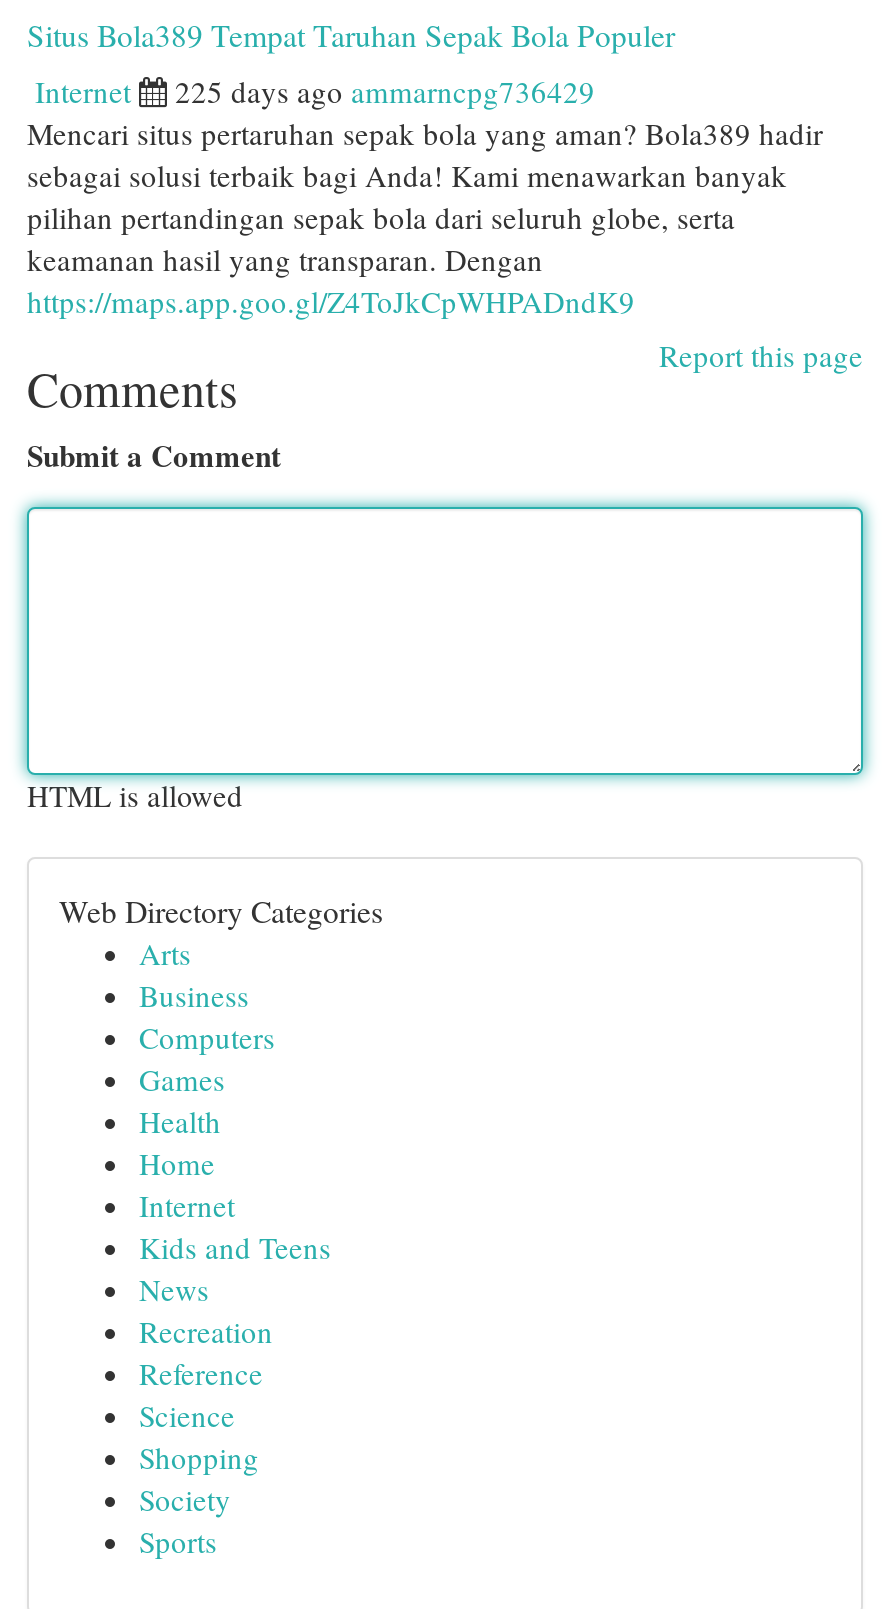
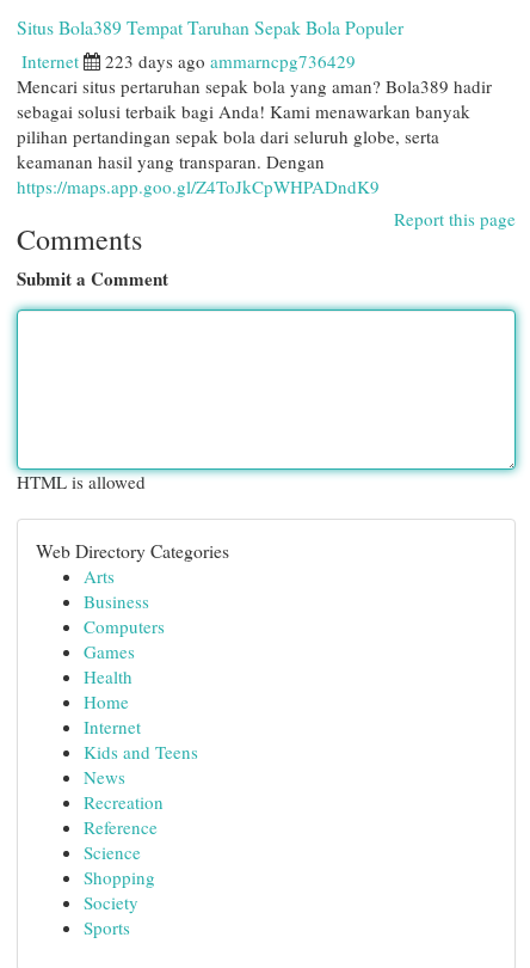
[175,71,595,111] 225 days ago ammarncpg736429 -> [105,49,356,73] 223 days ago ammarncpg736429

